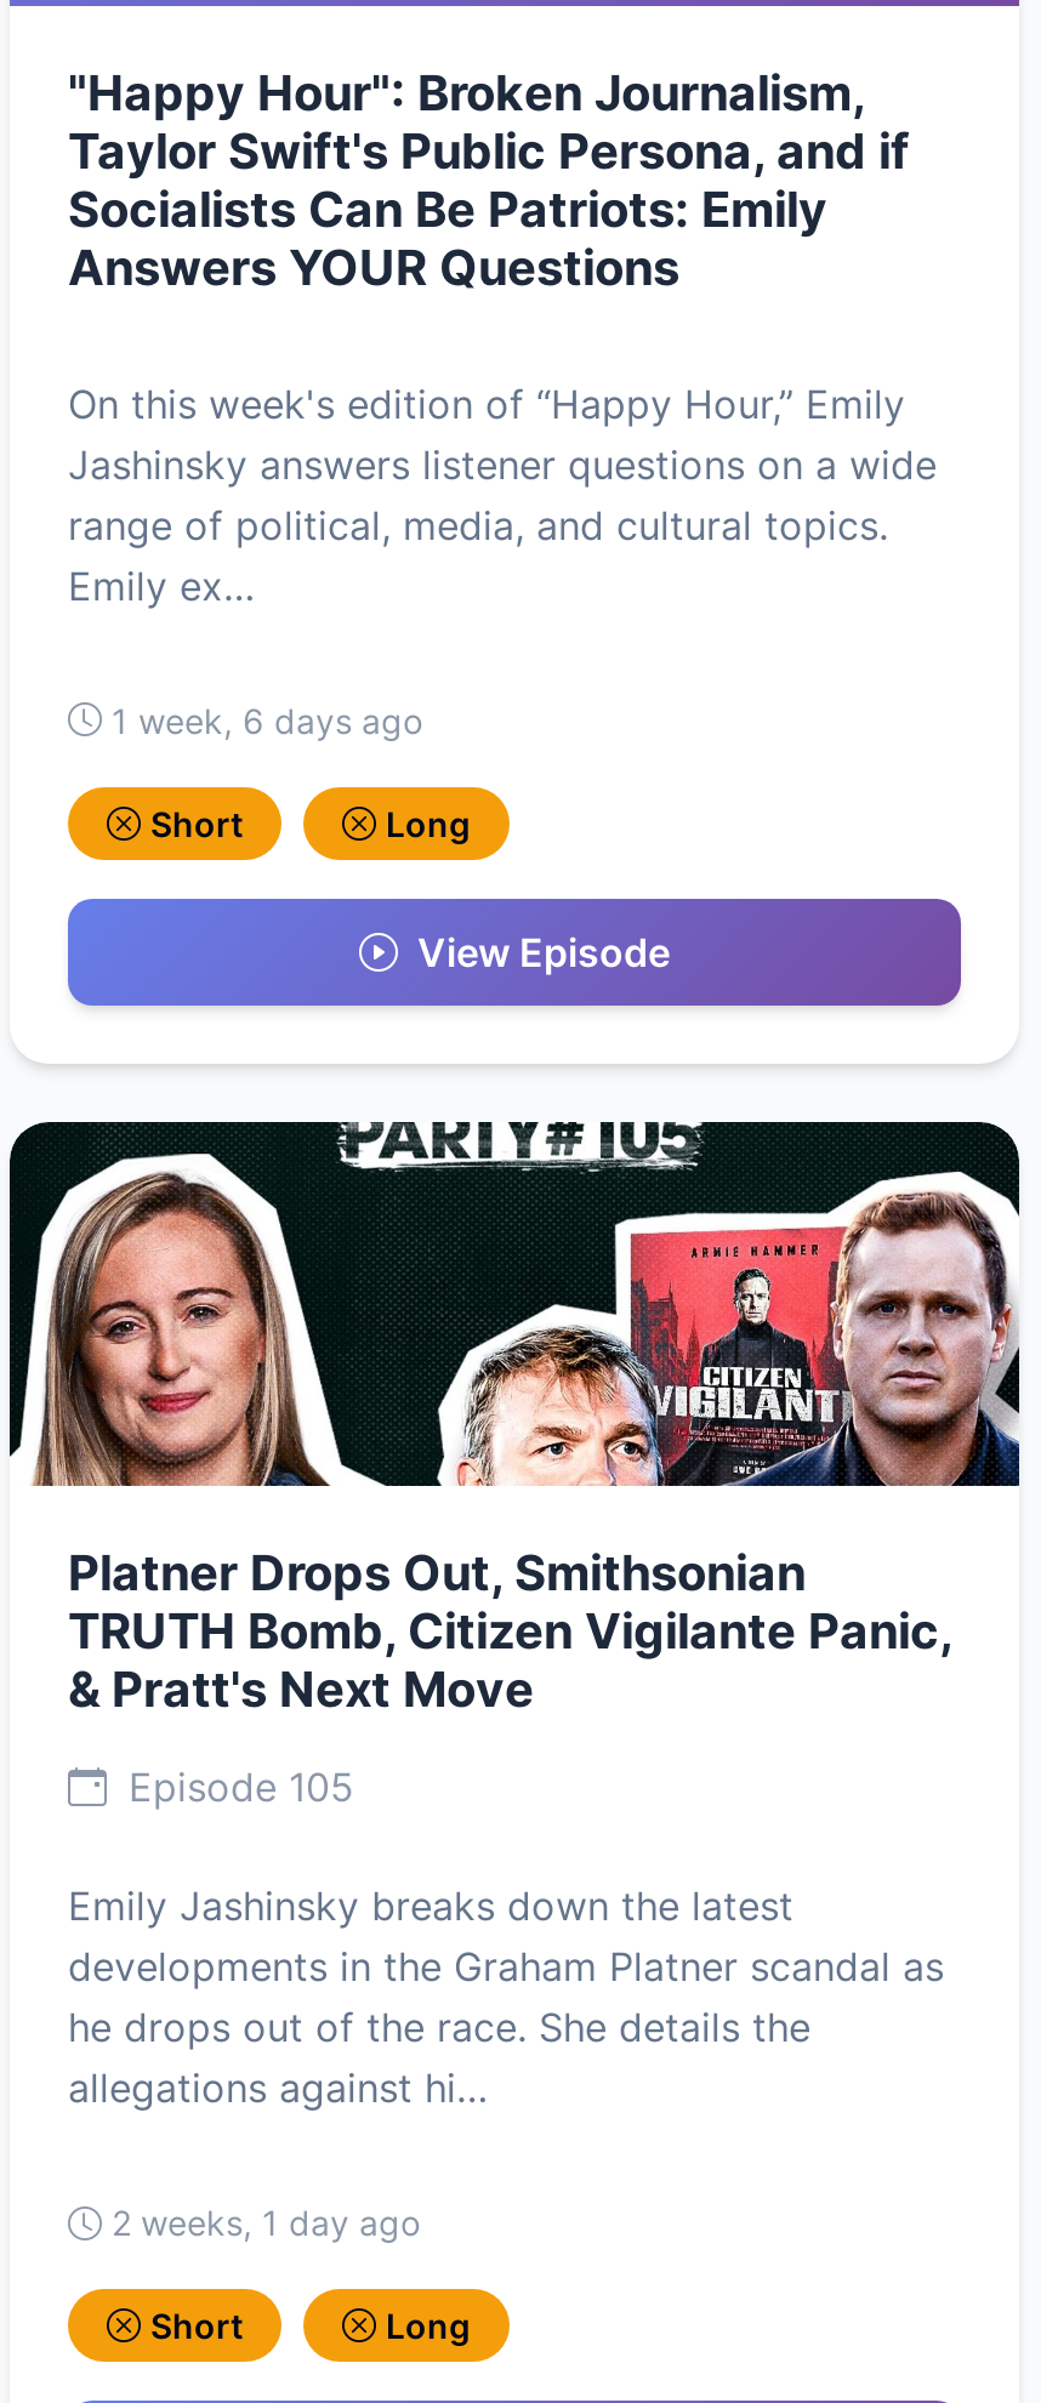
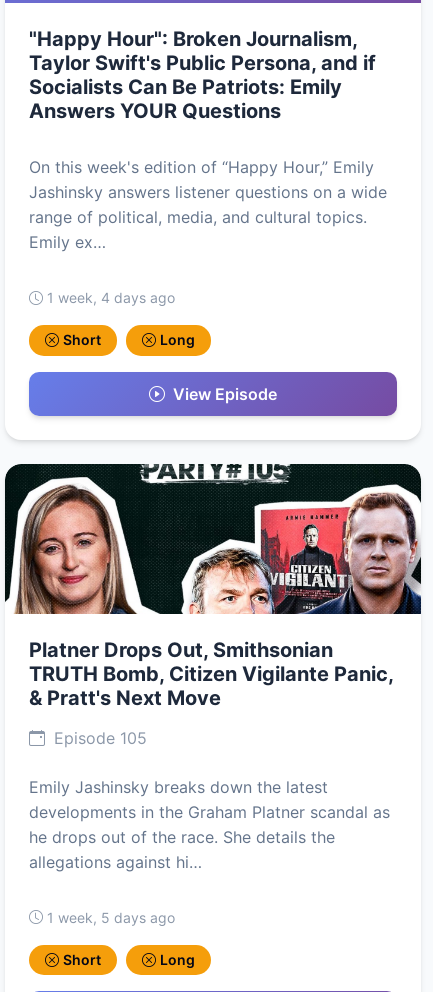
[112,698,422,740] 1 week, 6 days ago -> [47,289,175,306] 1 week, 4 days ago
[112,2201,420,2242] 2 weeks, 1 day ago -> [47,909,175,926] 1 week, 5 days ago

